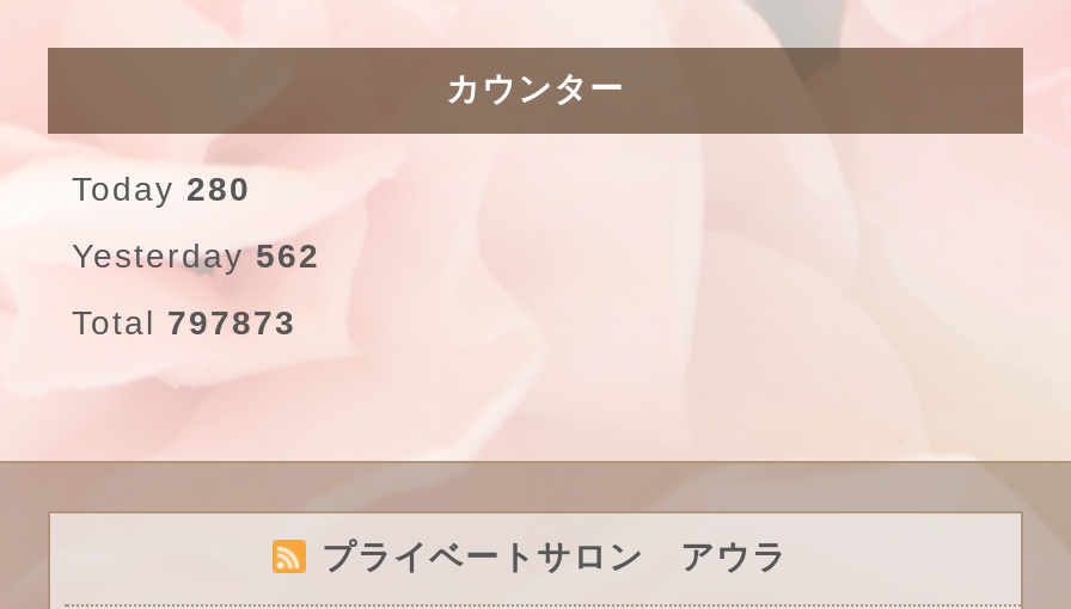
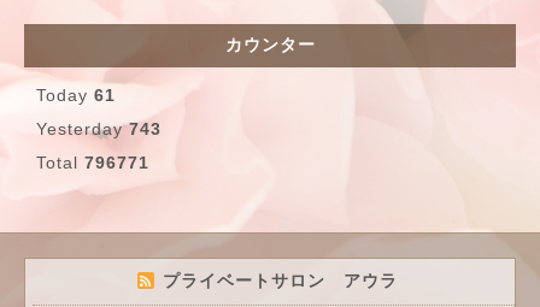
[72,170,251,208] Today 280 -> [36,85,116,105] Today 61
[72,236,320,275] Yesterday 562 -> [36,119,162,138] Yesterday 743
[72,303,296,342] Total 797873 -> [36,153,149,172] Total 796771

